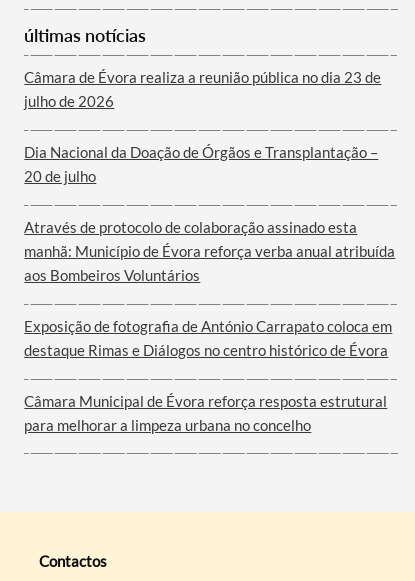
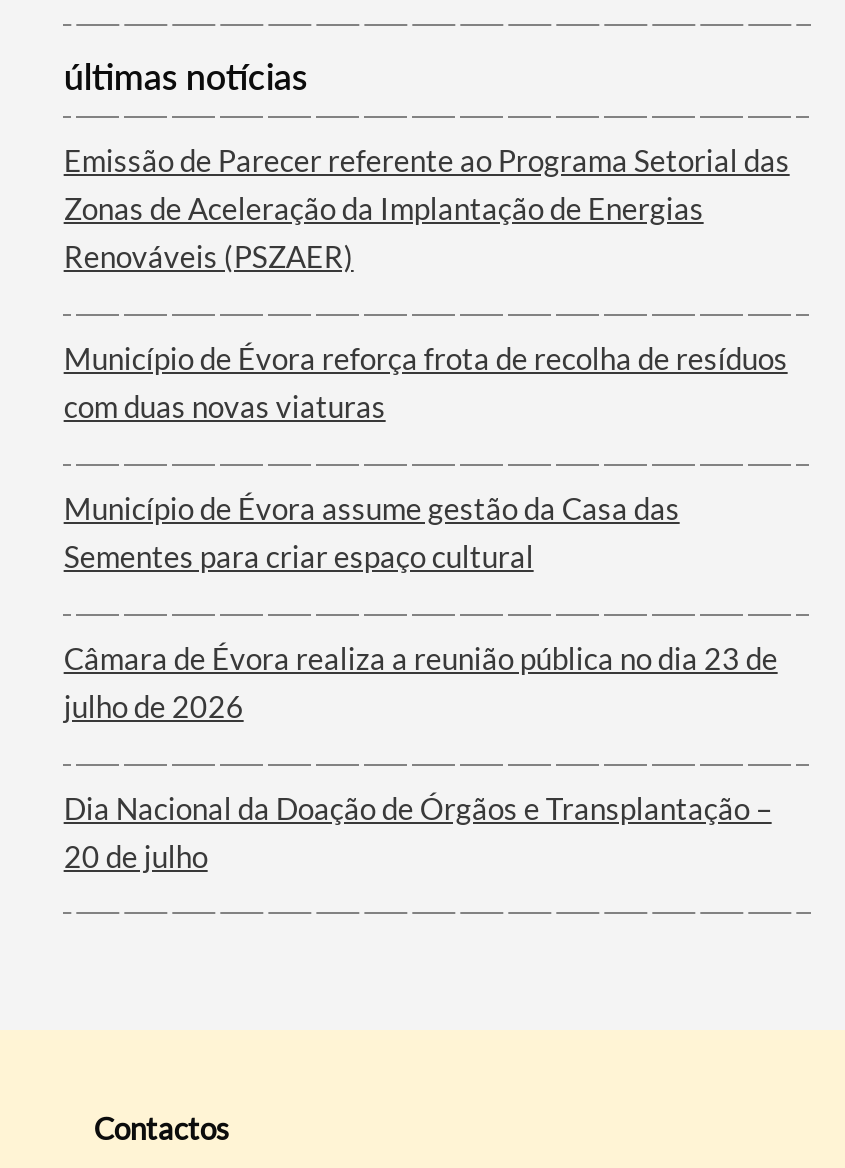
none -> [64,143,790,575] Emissão de Parecer referente ao Programa Setorial das | Zonas de Aceleração da Implantação de Energias | Renováveis (PSZAER) | Município de Évora reforça frota de recolha de resíduos | com duas novas viaturas | Município de Évora assume gestão da Casa das | Sementes para criar espaço cultural
moved [24,68,381,185] -> [64,641,778,875]: Câmara de Évora realiza a reunião pública no dia 23 de | julho de 2026 | Dia Nacional da Doação de Órgãos e Transplantação – | 20 de julho
[24,218,395,434] Através de protocolo de colaboração assinado esta | manhã: Município de Évora reforça verba anual atribuída | aos Bombeiros Voluntários | Exposição de fotografia de António Carrapato coloca em | destaque Rimas e Diálogos no centro histórico de Évora | Câmara Municipal de Évora reforça resposta estrutural | para melhorar a limpeza urbana no concelho -> none

